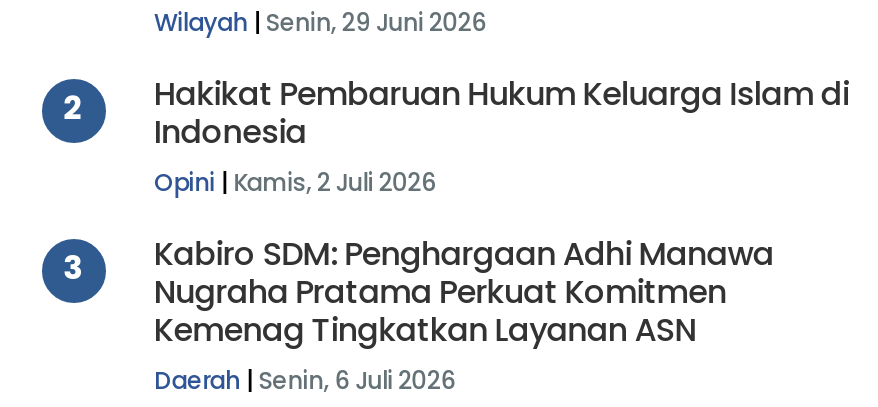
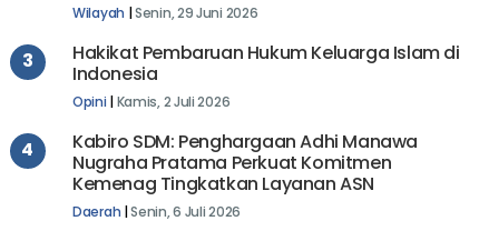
[63,71,849,131] 2 Hakikat Pembaruan Hukum Keluarga Islam di -> [22,40,460,73] 3 Hakikat Pembaruan Hukum Keluarga Islam di
[63,231,774,291] 3 Kabiro SDM: Penghargaan Adhi Manawa -> [21,128,418,162] 4 Kabiro SDM: Penghargaan Adhi Manawa

